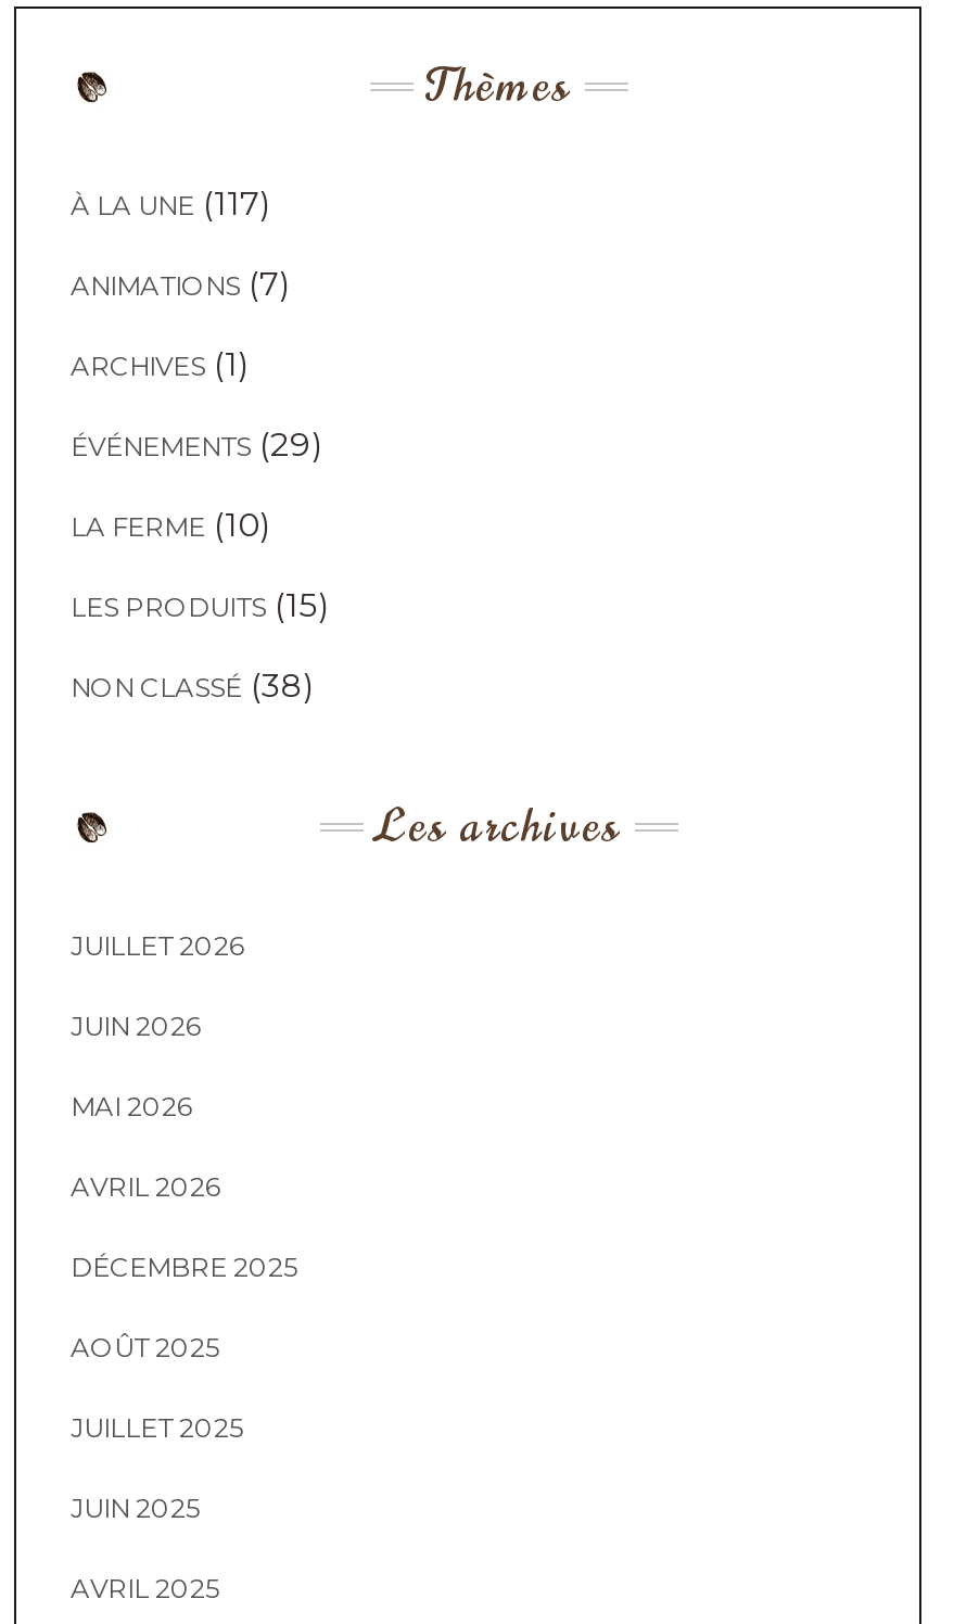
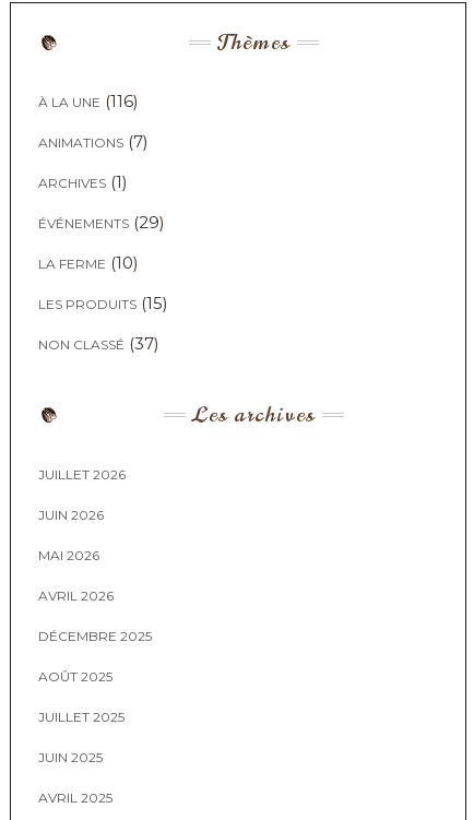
[71,182,270,223] À LA UNE (117) -> [38,90,139,111] À LA UNE (116)
[71,664,314,705] NON CLASSÉ (38) -> [38,333,159,353] NON CLASSÉ (37)

